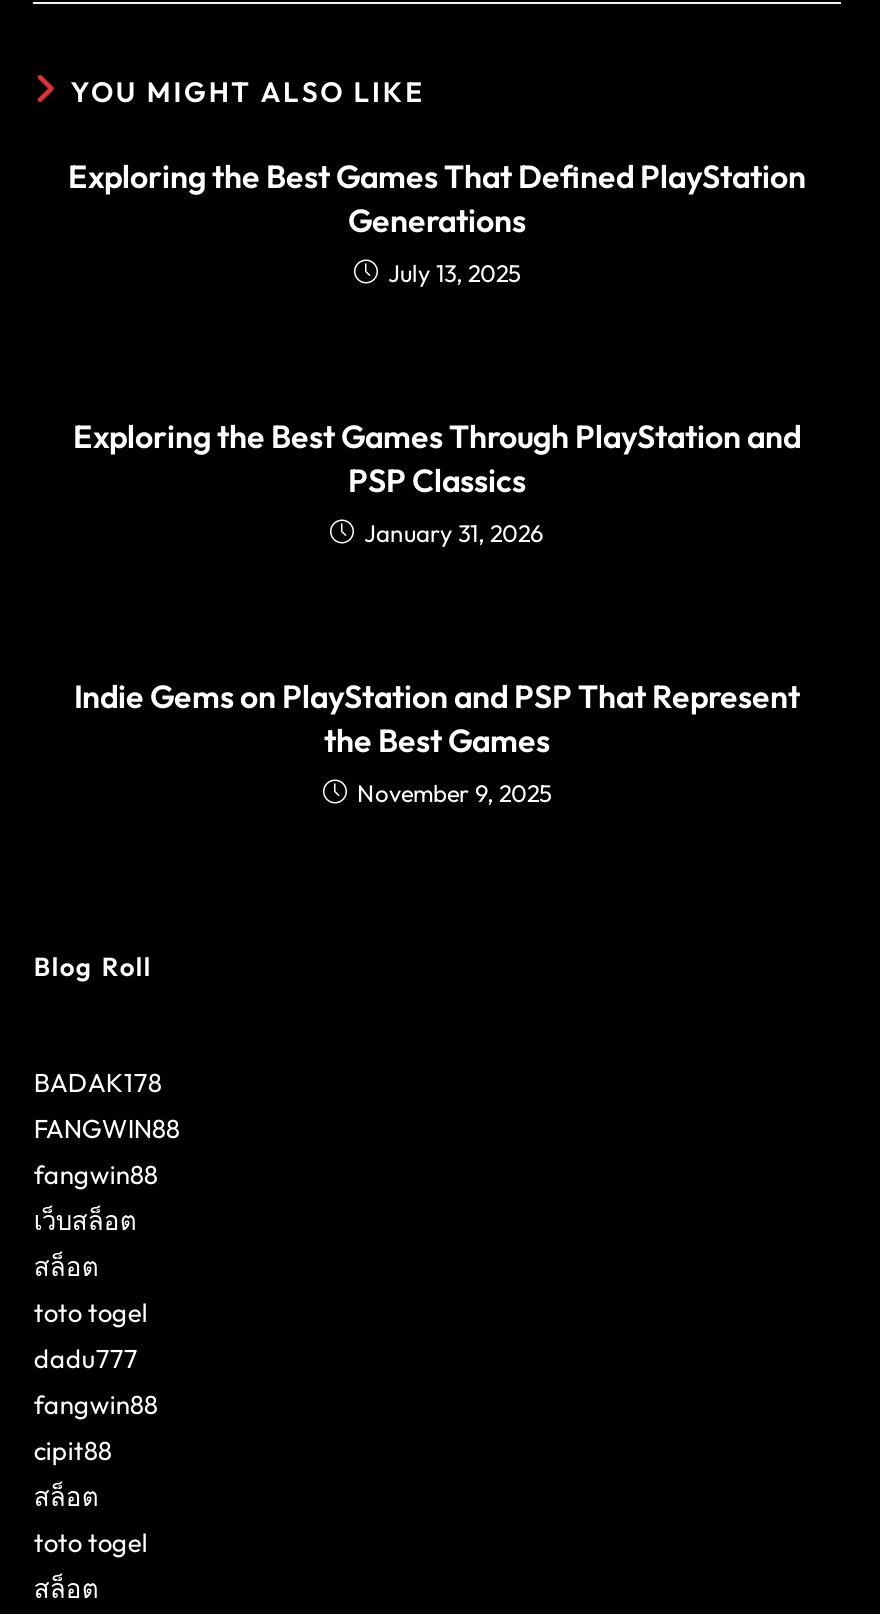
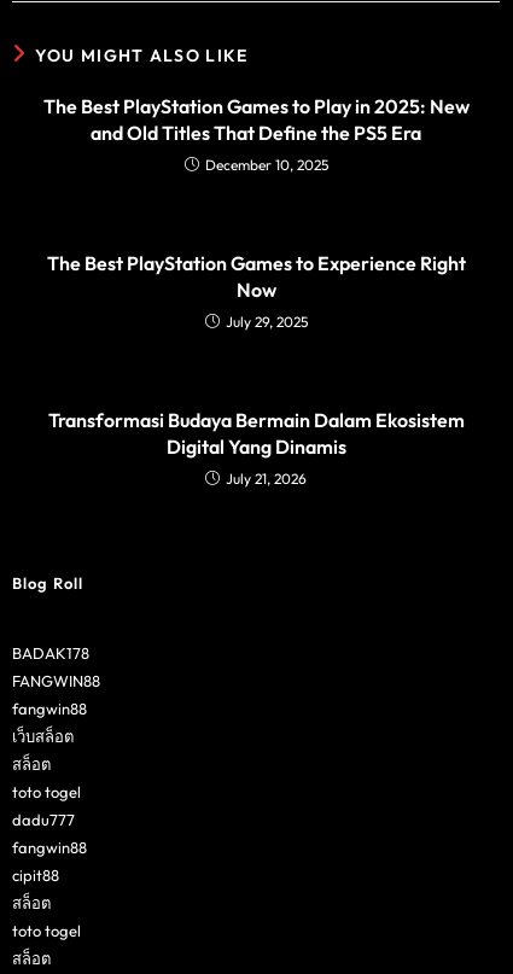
[68,157,806,289] Exploring the Best Games That Defined PlayStation | Generations | July 13, 2025 -> [43,95,469,174] The Best PlayStation Games to Play in 2025: New | and Old Titles That Define the PS5 Era | December 10, 2025
[73,417,801,549] Exploring the Best Games Through PlayStation and | PSP Classics | January 31, 2026 -> [46,252,465,331] The Best PlayStation Games to Experience Right | Now | July 29, 2025
[74,677,800,809] Indie Gems on PlayStation and PSP That Represent | the Best Games | November 9, 2025 -> [48,408,464,488] Transformasi Budaya Bermain Dalam Ekosistem | Digital Yang Dinamis | July 21, 2026

